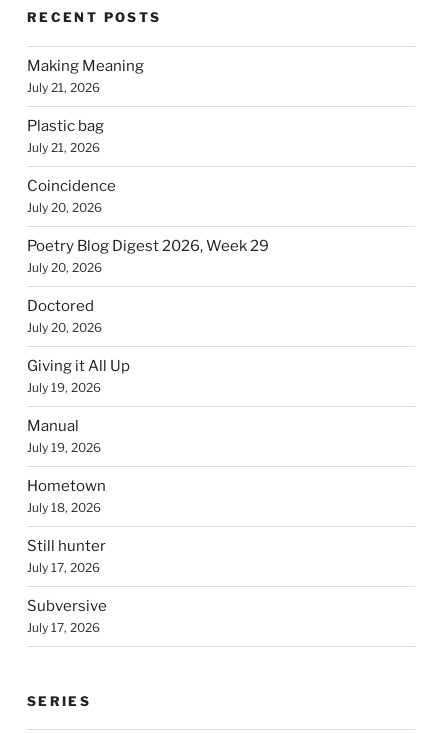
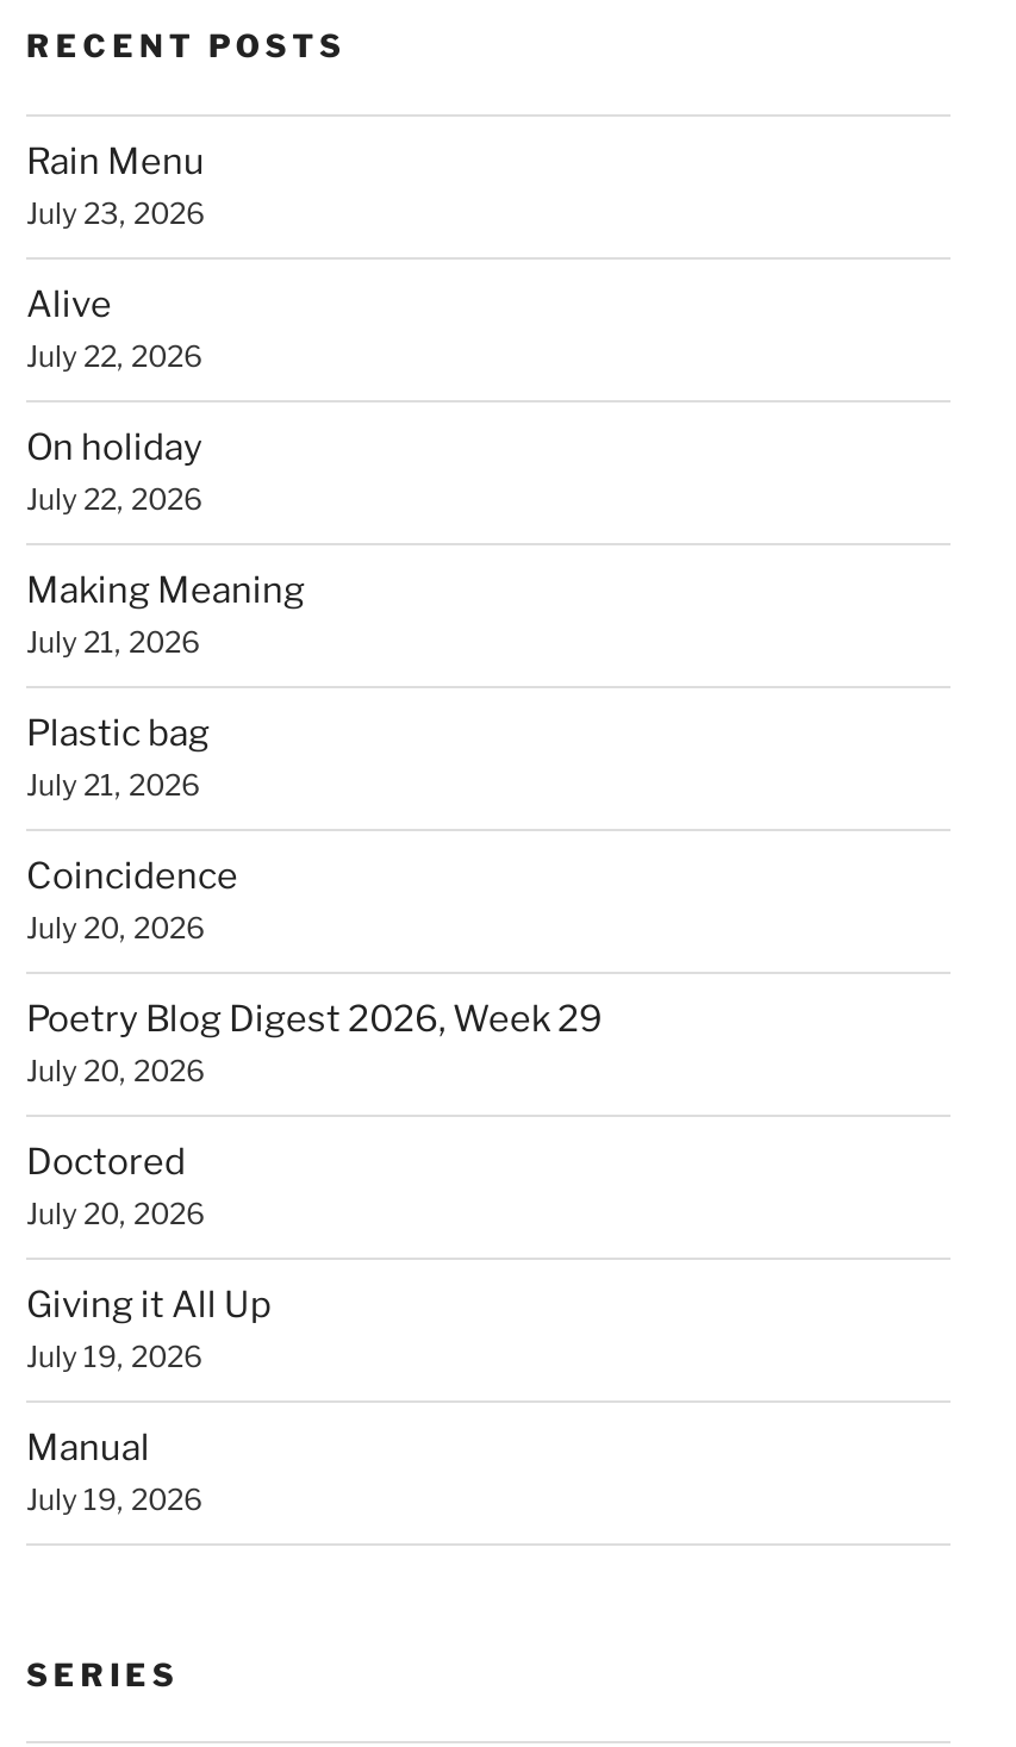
none -> [26,140,205,517] Rain Menu | July 23, 2026 | Alive | July 22, 2026 | On holiday | July 22, 2026
moved [27,57,269,455] -> [26,569,603,1517]: Making Meaning | July 21, 2026 | Plastic bag | ... | Manual | July 19, 2026
[27,477,107,635] Hometown | July 18, 2026 | Still hunter | July 17, 2026 | Subversive | July 17, 2026 -> none

